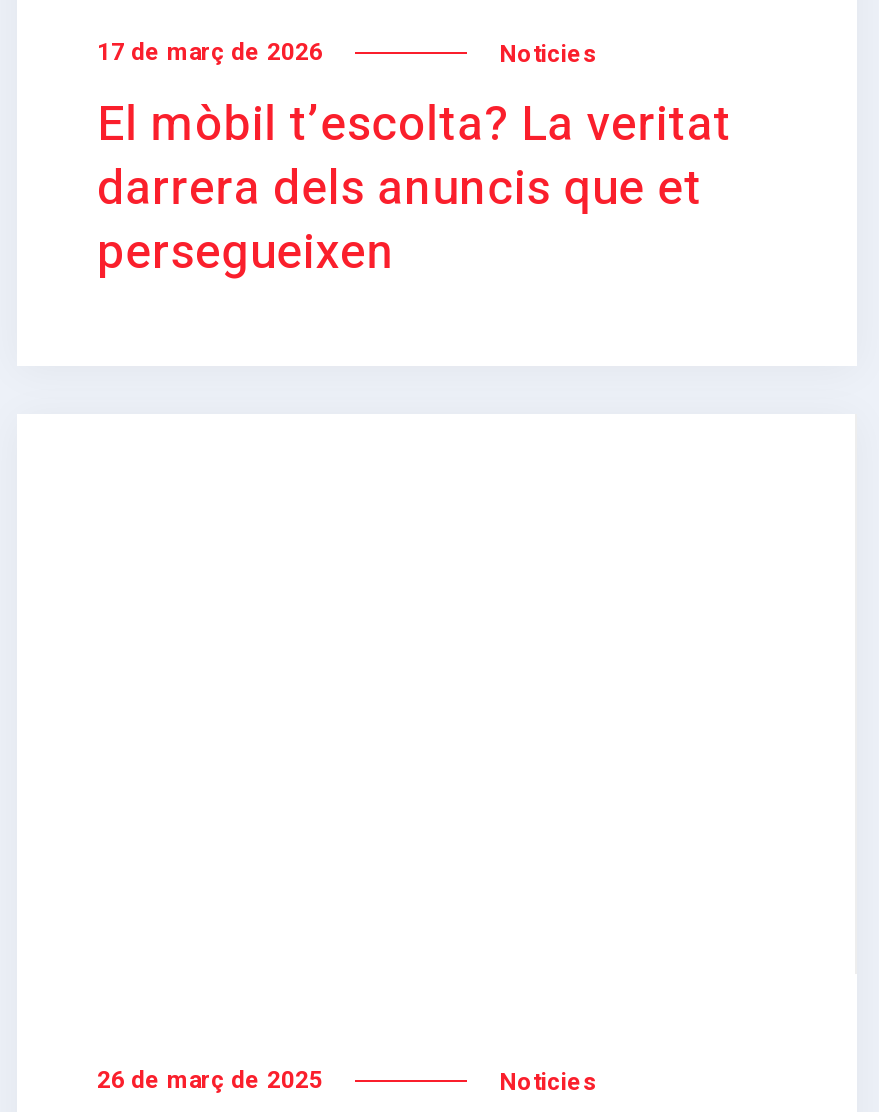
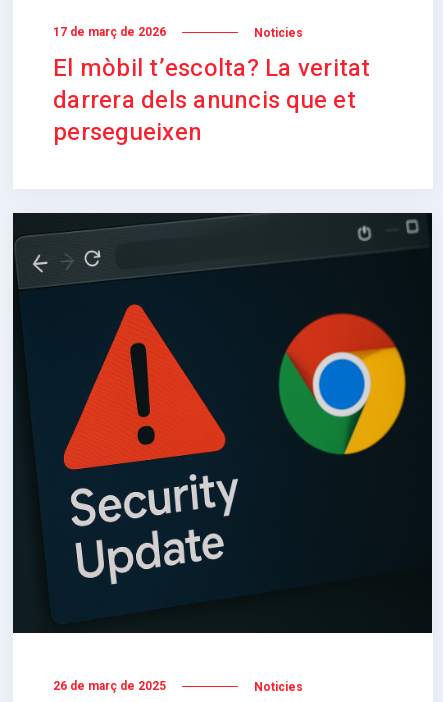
none -> [12,212,433,634] [image]

